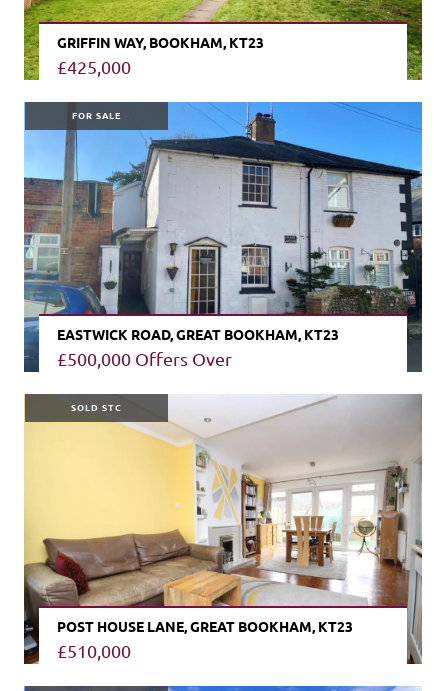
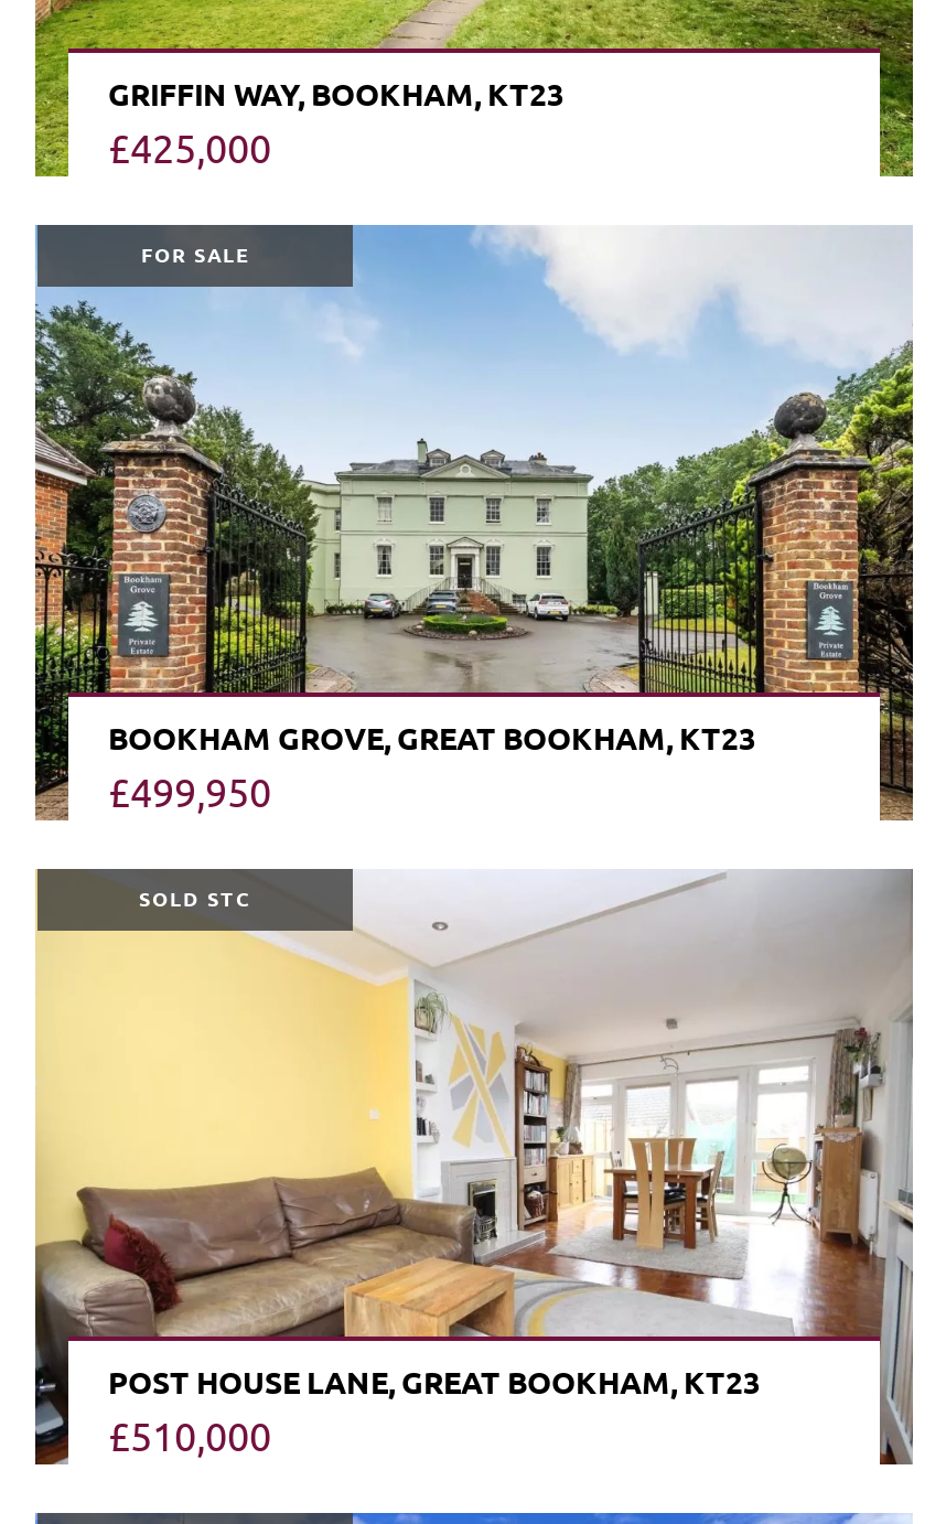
[23,101,423,373] [image] | EASTWICK ROAD, GREAT BOOKHAM, KT23 | £500,000 Offers Over -> [33,225,915,823] [image] | BOOKHAM GROVE, GREAT BOOKHAM, KT23 | £499,950

